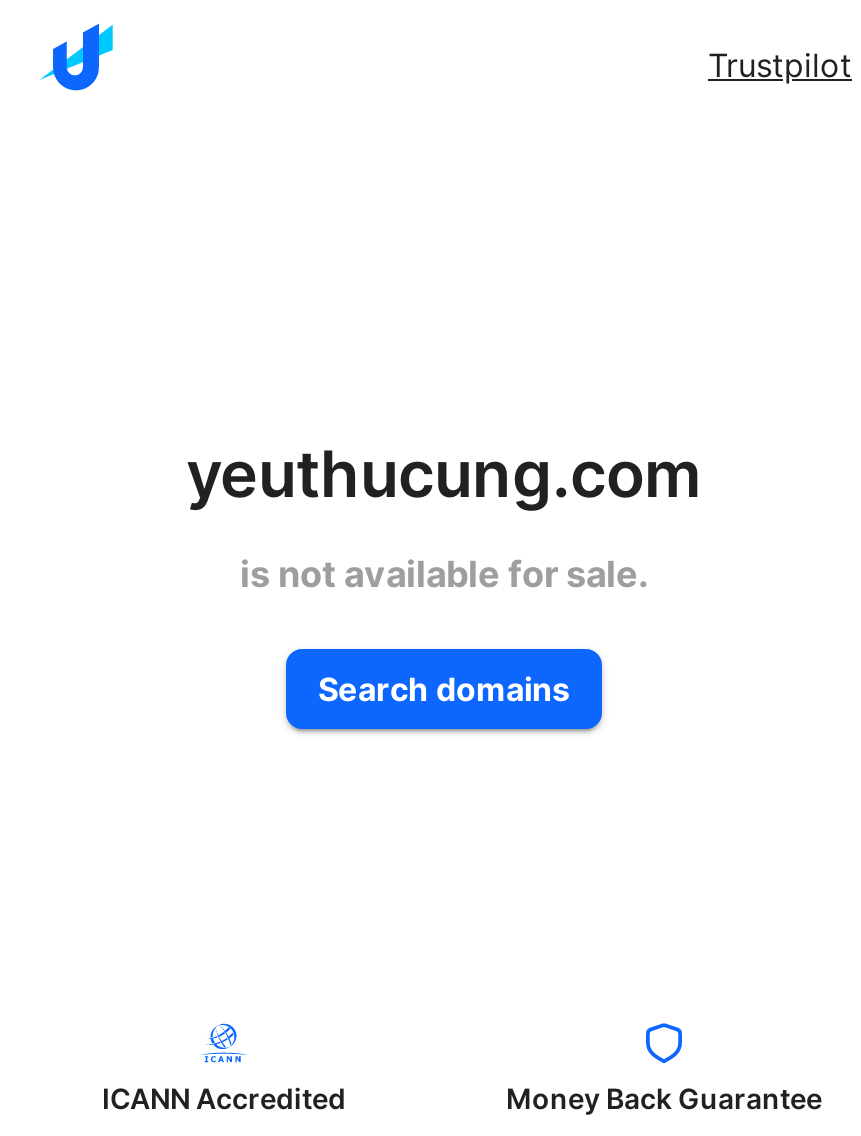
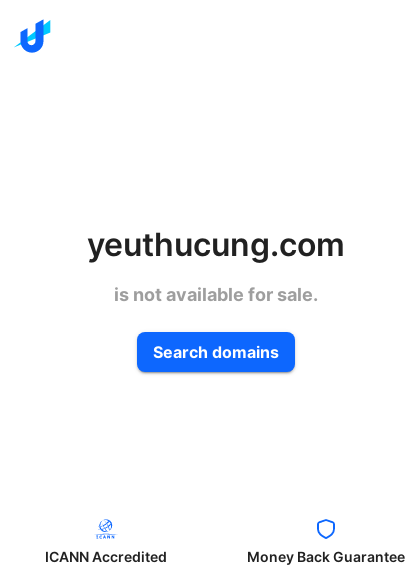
[708,45,852,85] Trustpilot -> none

